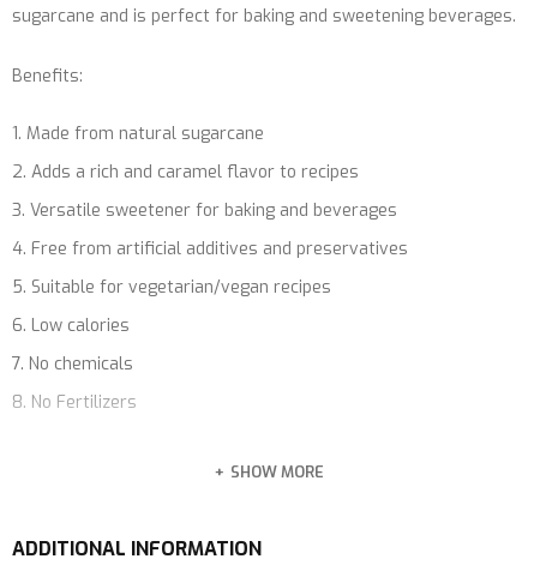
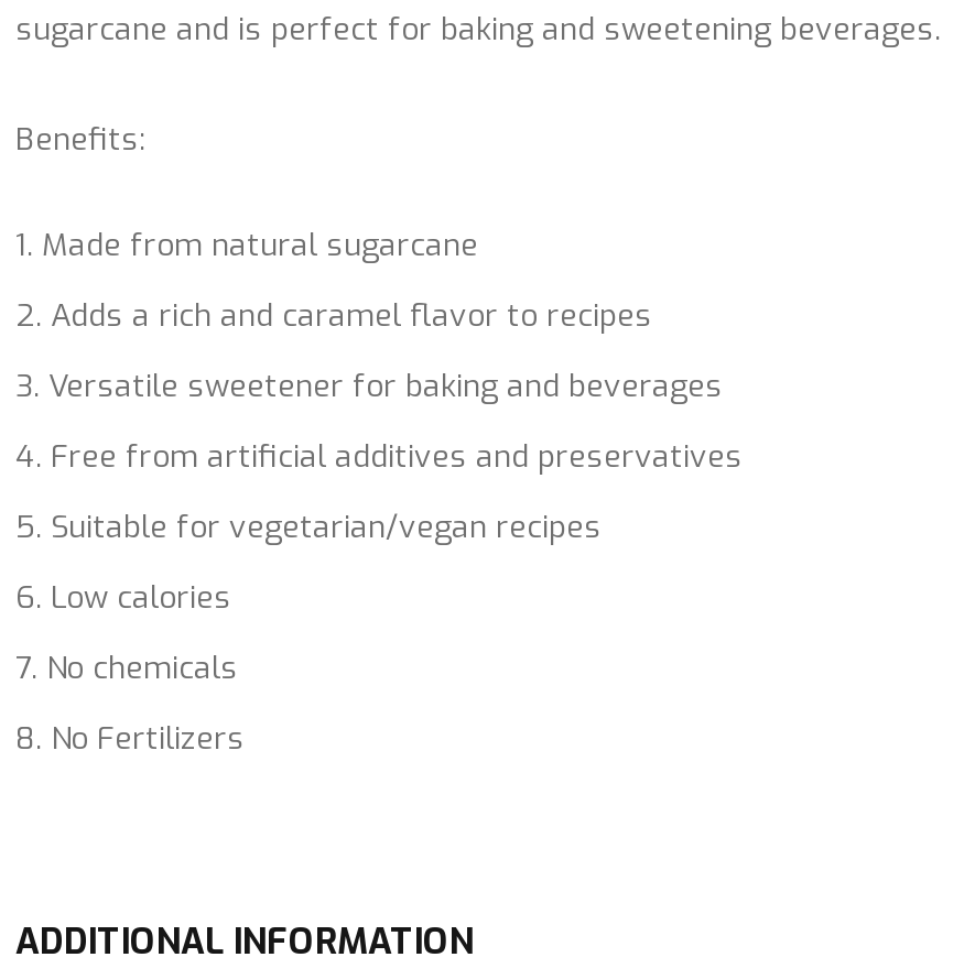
[230,462,323,482] SHOW MORE -> none

